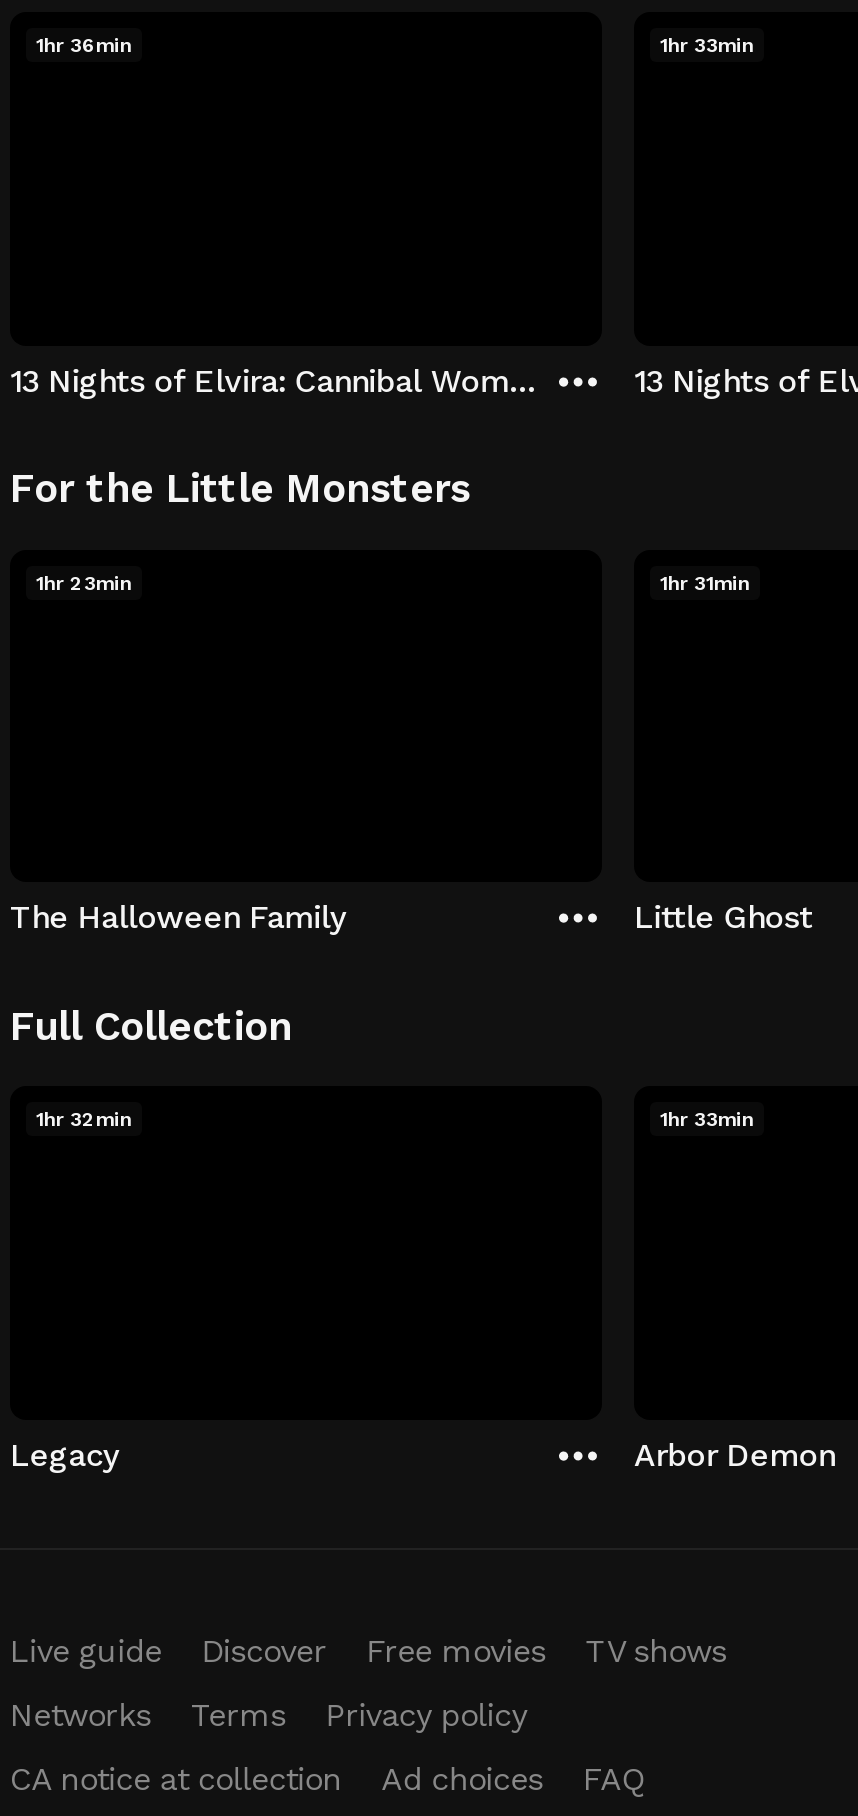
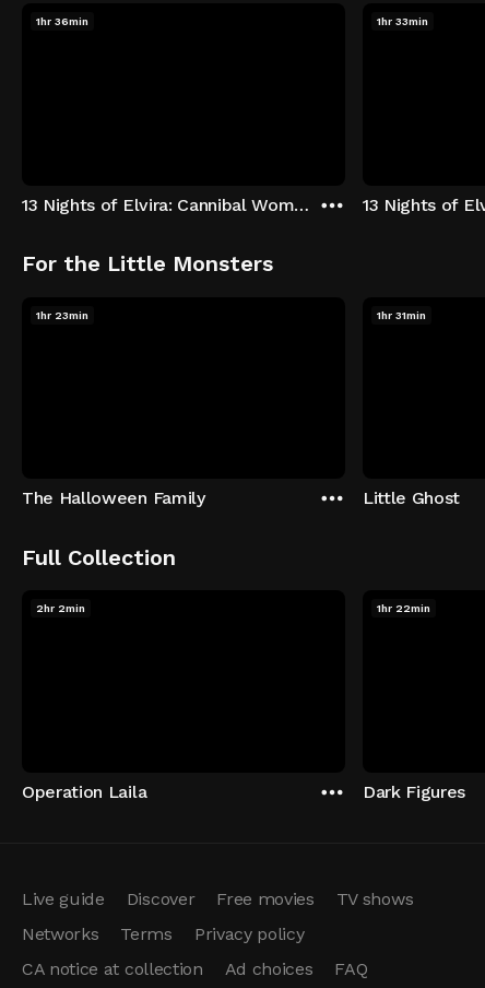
[36,1108,132,1130] 1hr 32min -> [36,602,85,614] 2hr 2min
[660,1108,754,1130] 1hr 33min -> [377,602,430,614] 1hr 22min
[10,1435,118,1473] Legacy -> [22,781,147,802] Operation Laila
[634,1435,835,1473] Arbor Demon -> [363,781,466,802] Dark Figures

